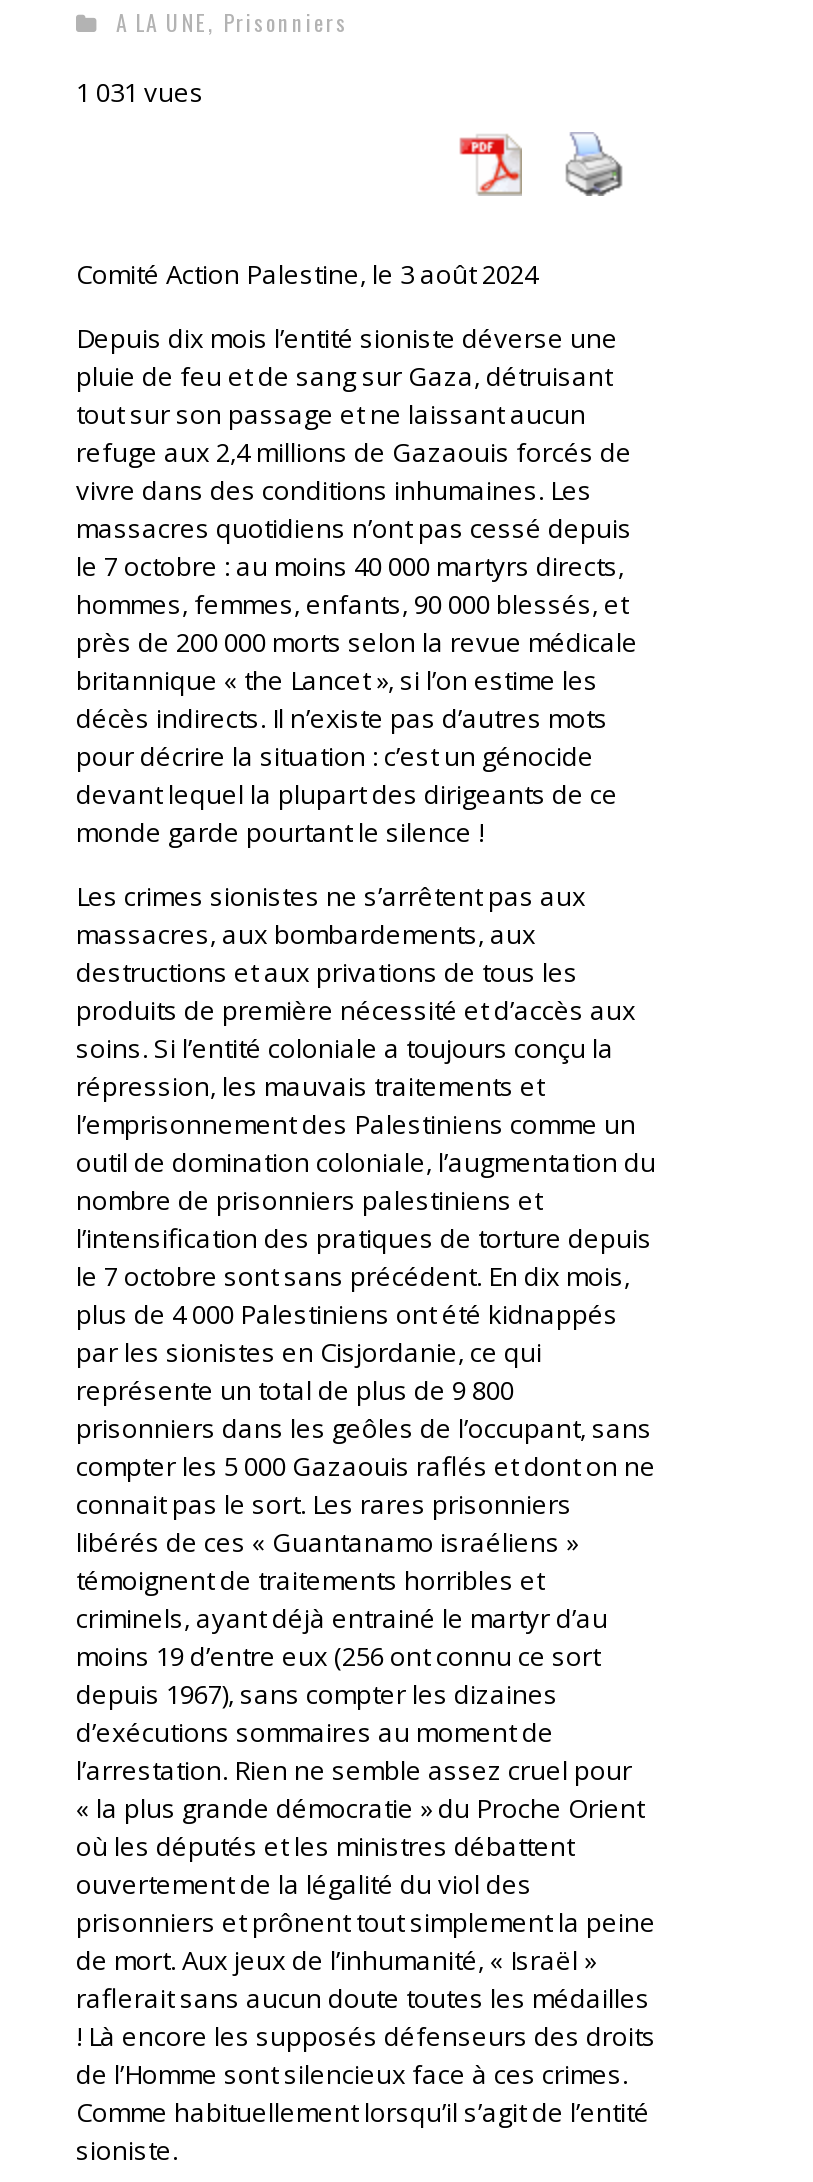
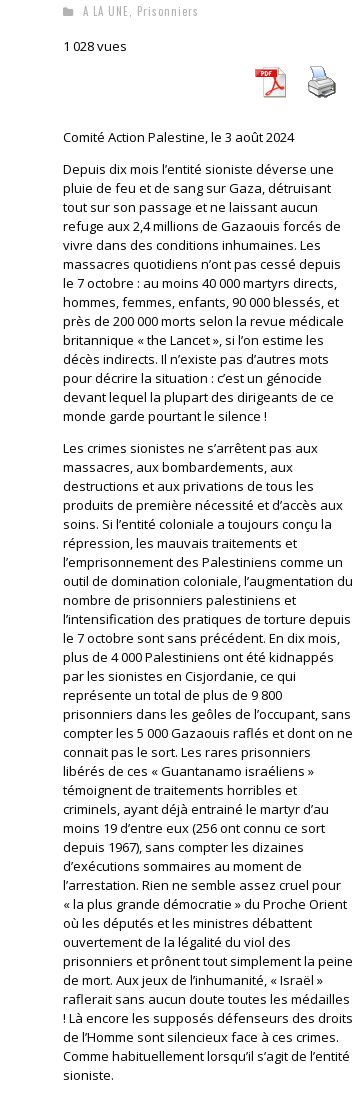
[76,74,204,110] 1 031 vues -> [63,37,127,55] 1 028 vues

